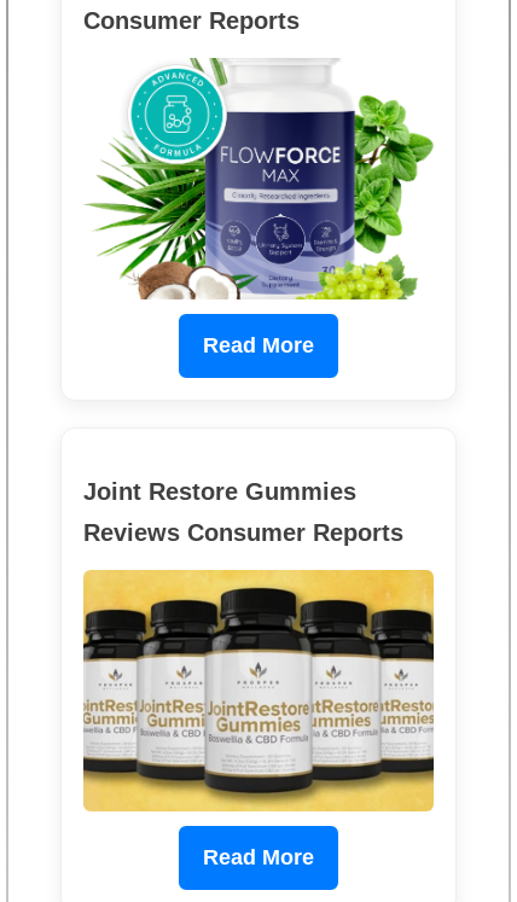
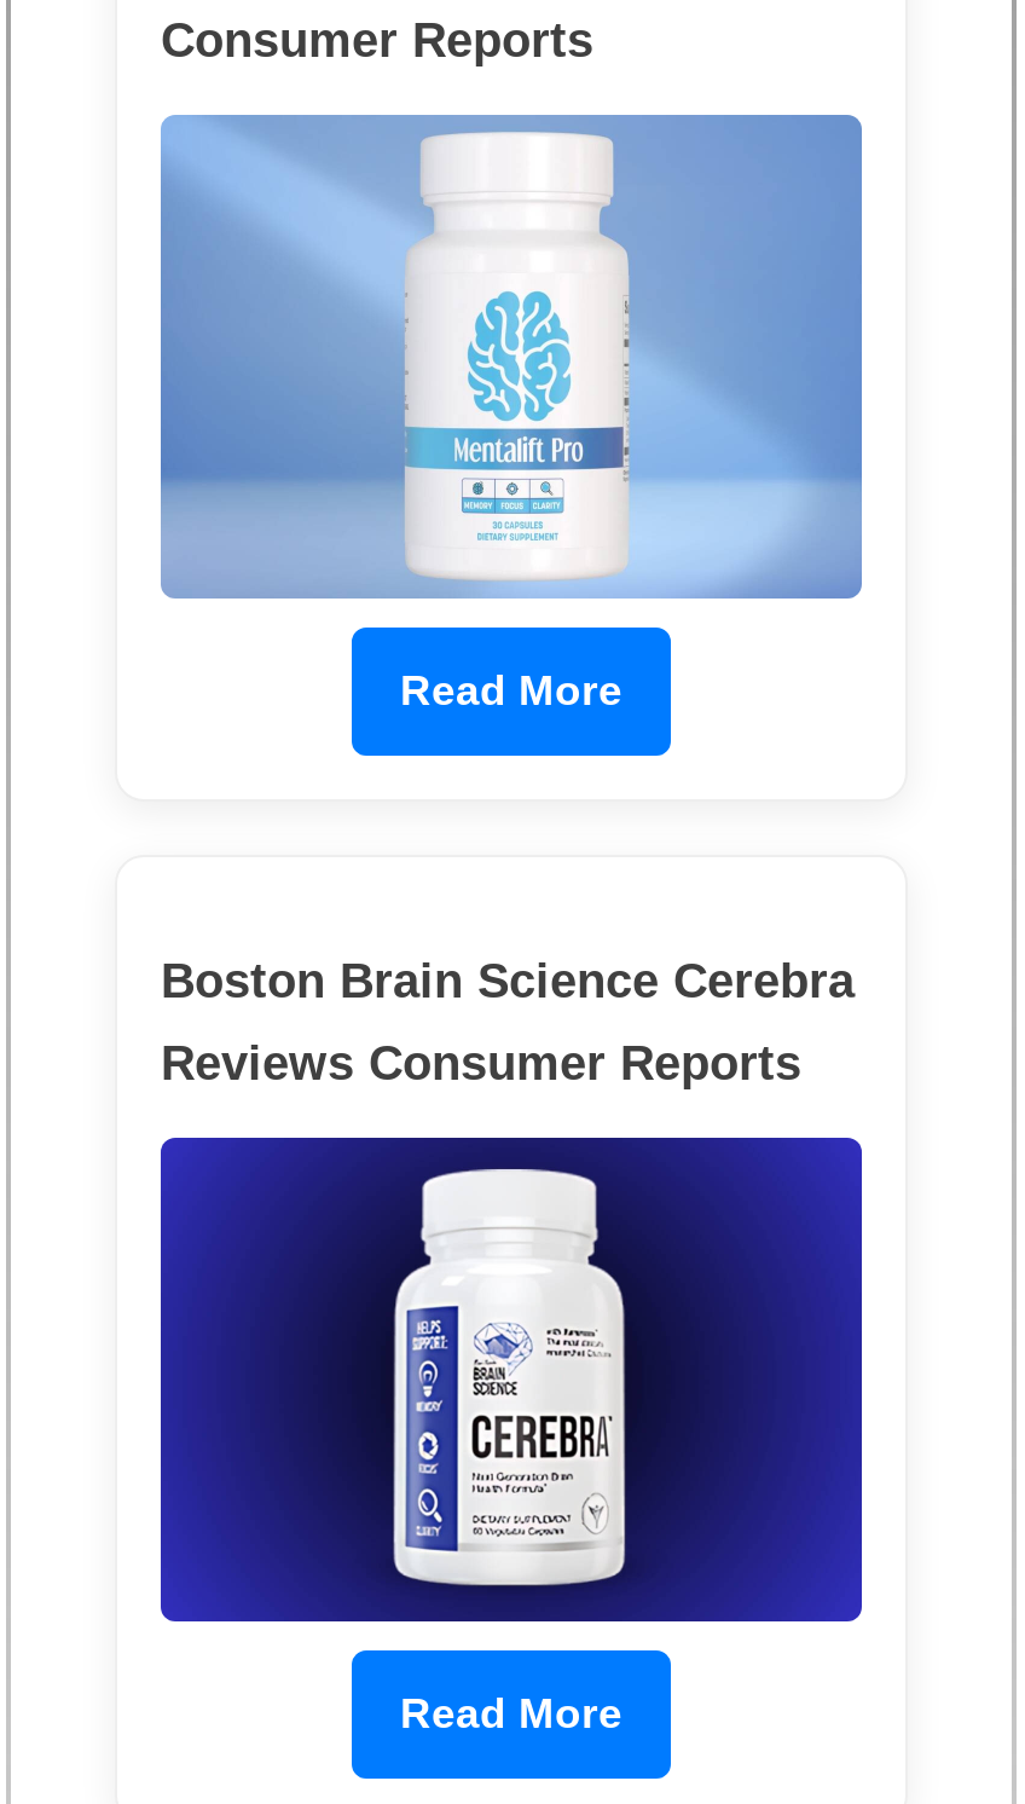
[83,57,434,301] [image] -> [158,114,864,600] [image]
[83,478,356,505] Joint Restore Gummies -> [161,955,855,1008] Boston Brain Science Cerebra
[82,569,435,813] [image] -> [158,1134,864,1625] [image]

